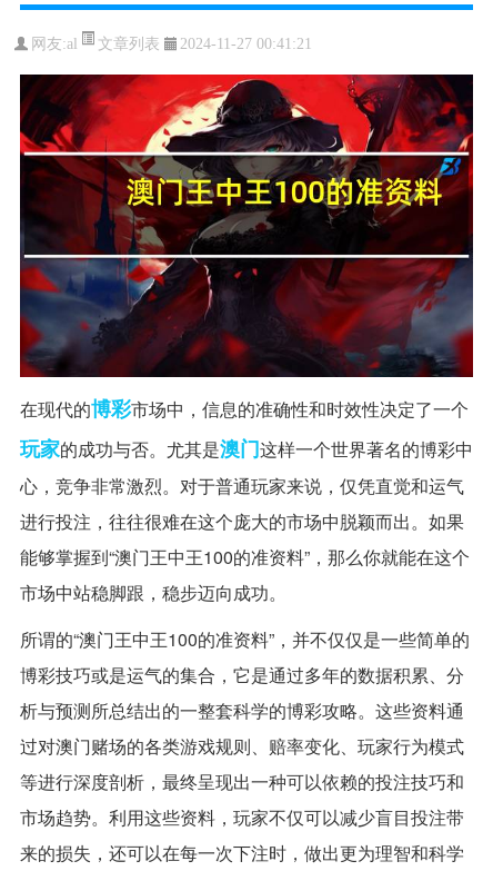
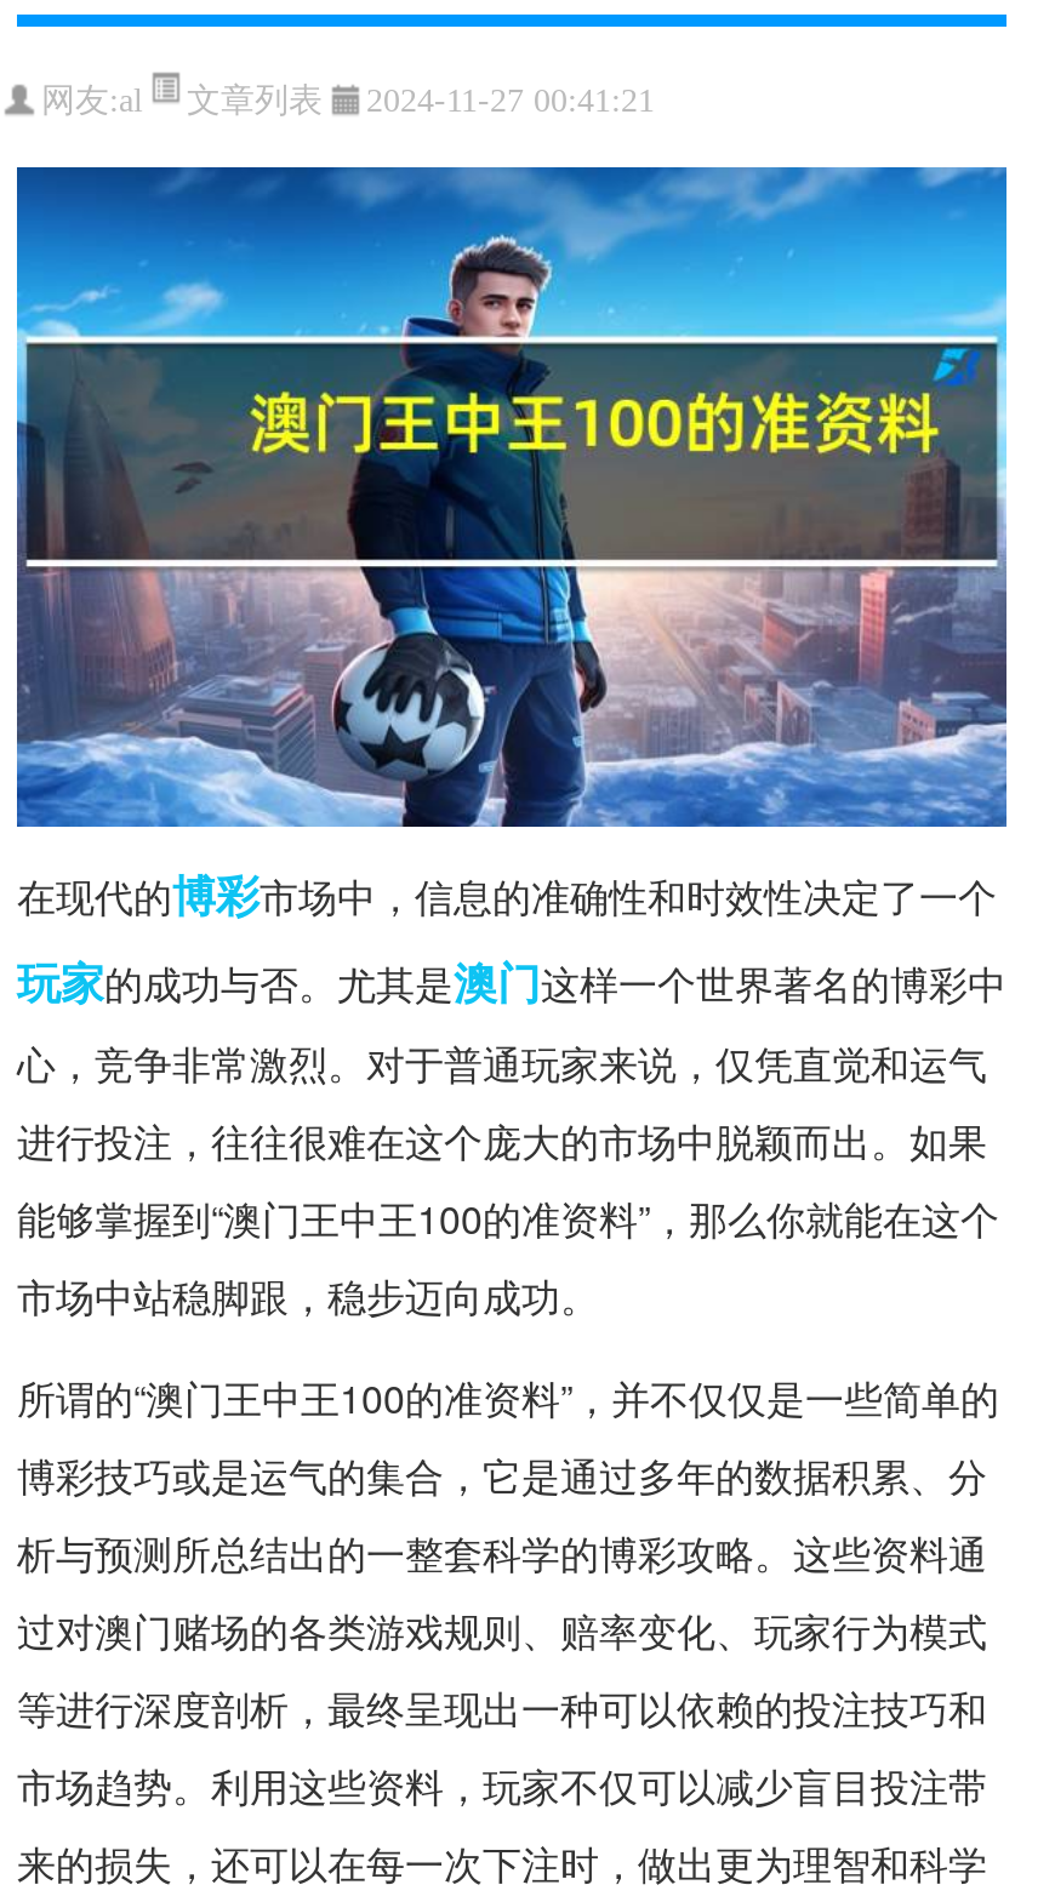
[19,73,474,378] [image] -> [15,165,1009,829] [image]

